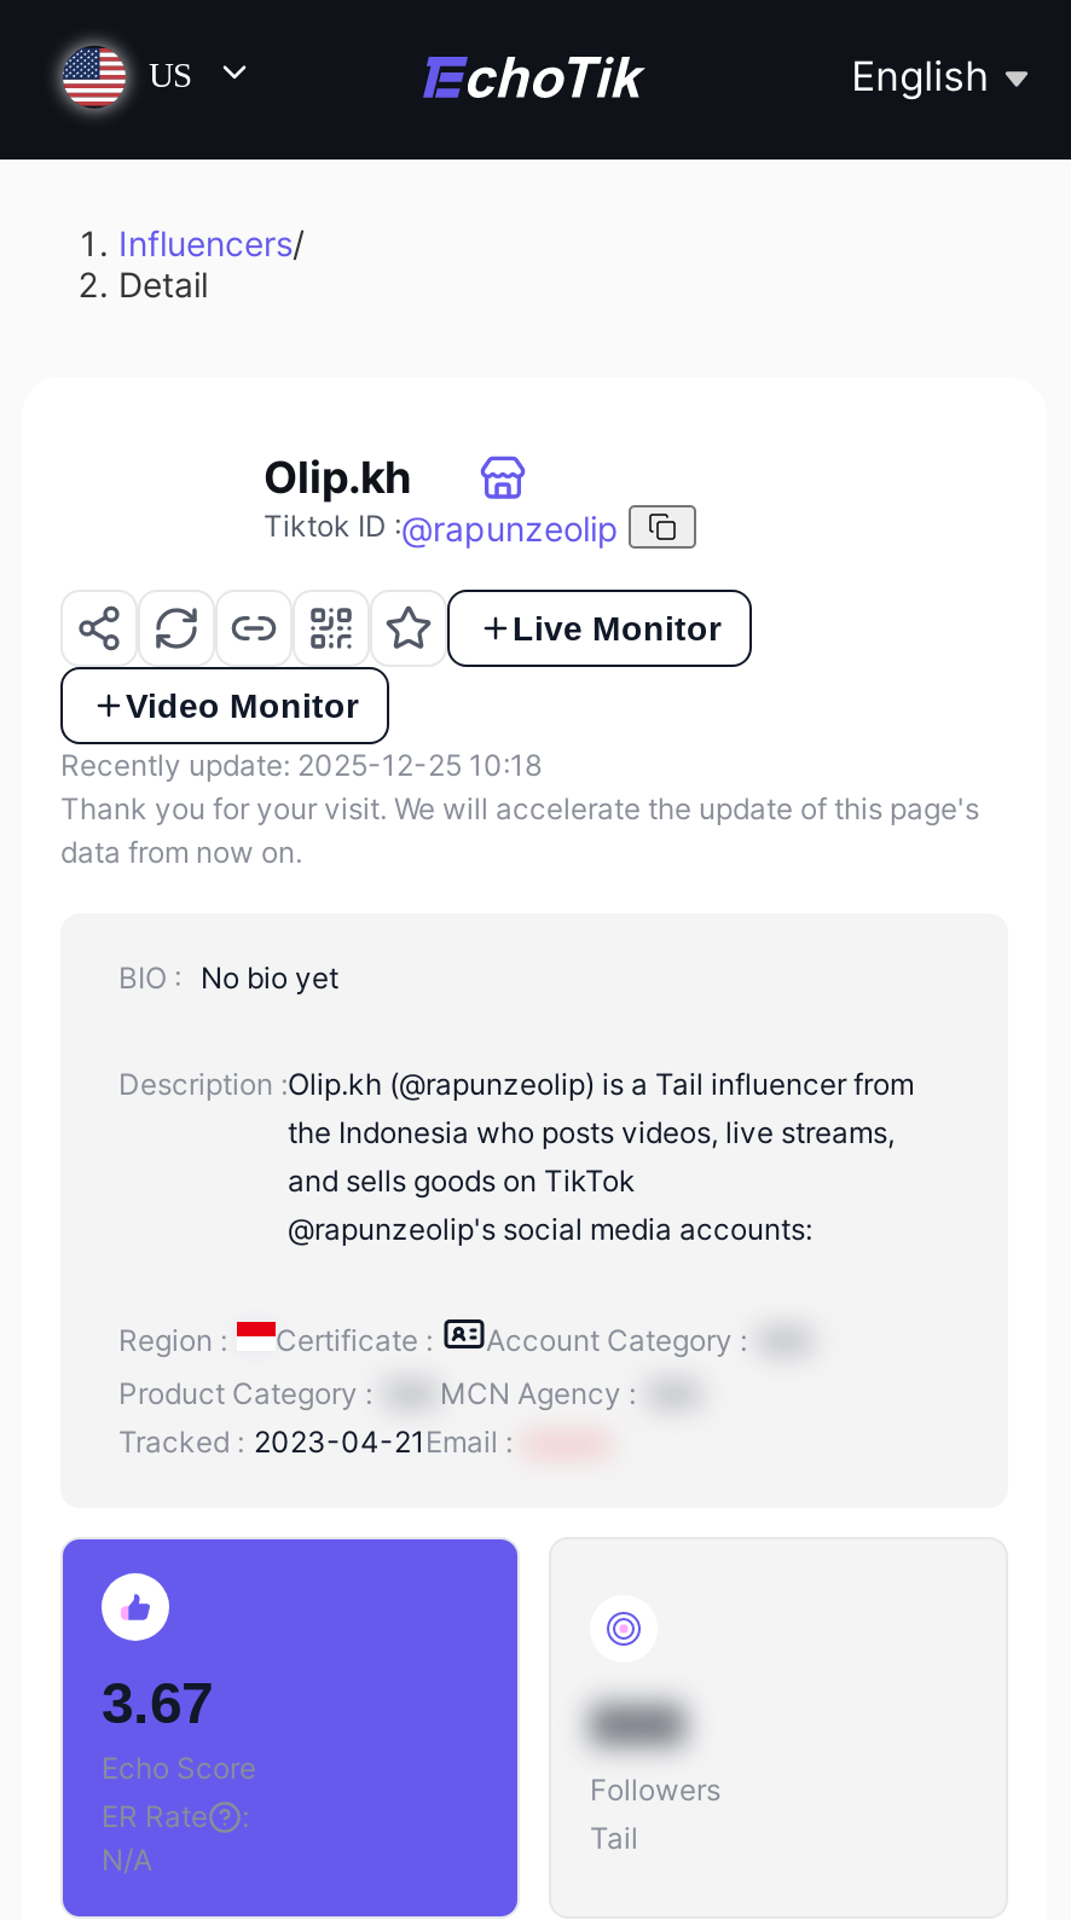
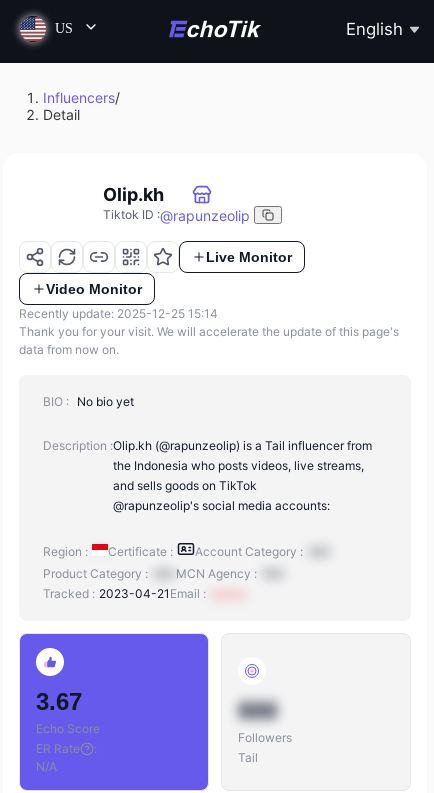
[60,747,542,784] Recently update: 2025-12-25 10:18 -> [19,306,218,321] Recently update: 2025-12-25 15:14

